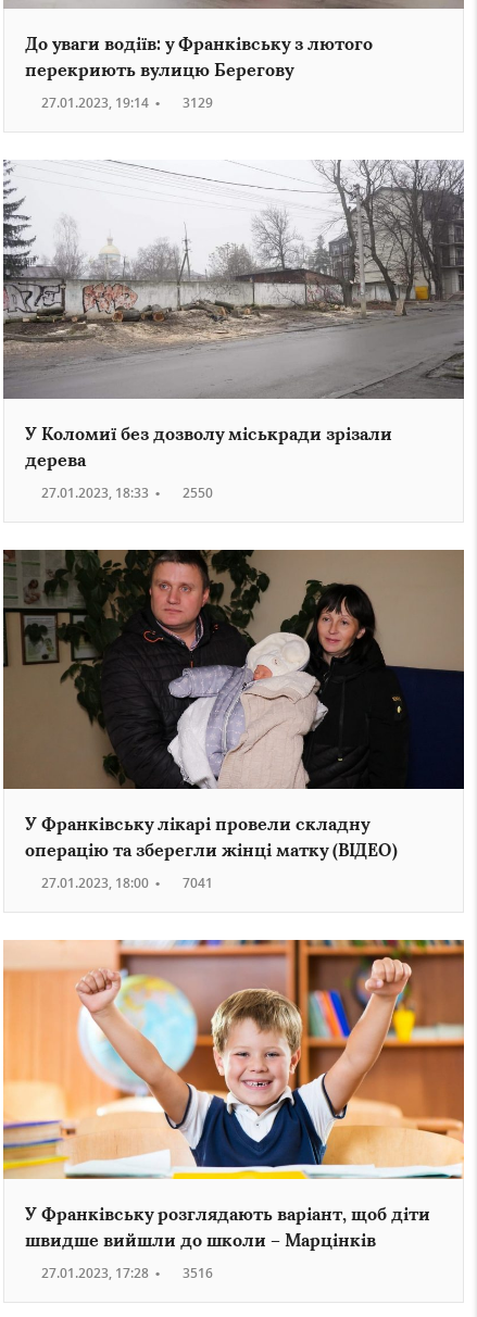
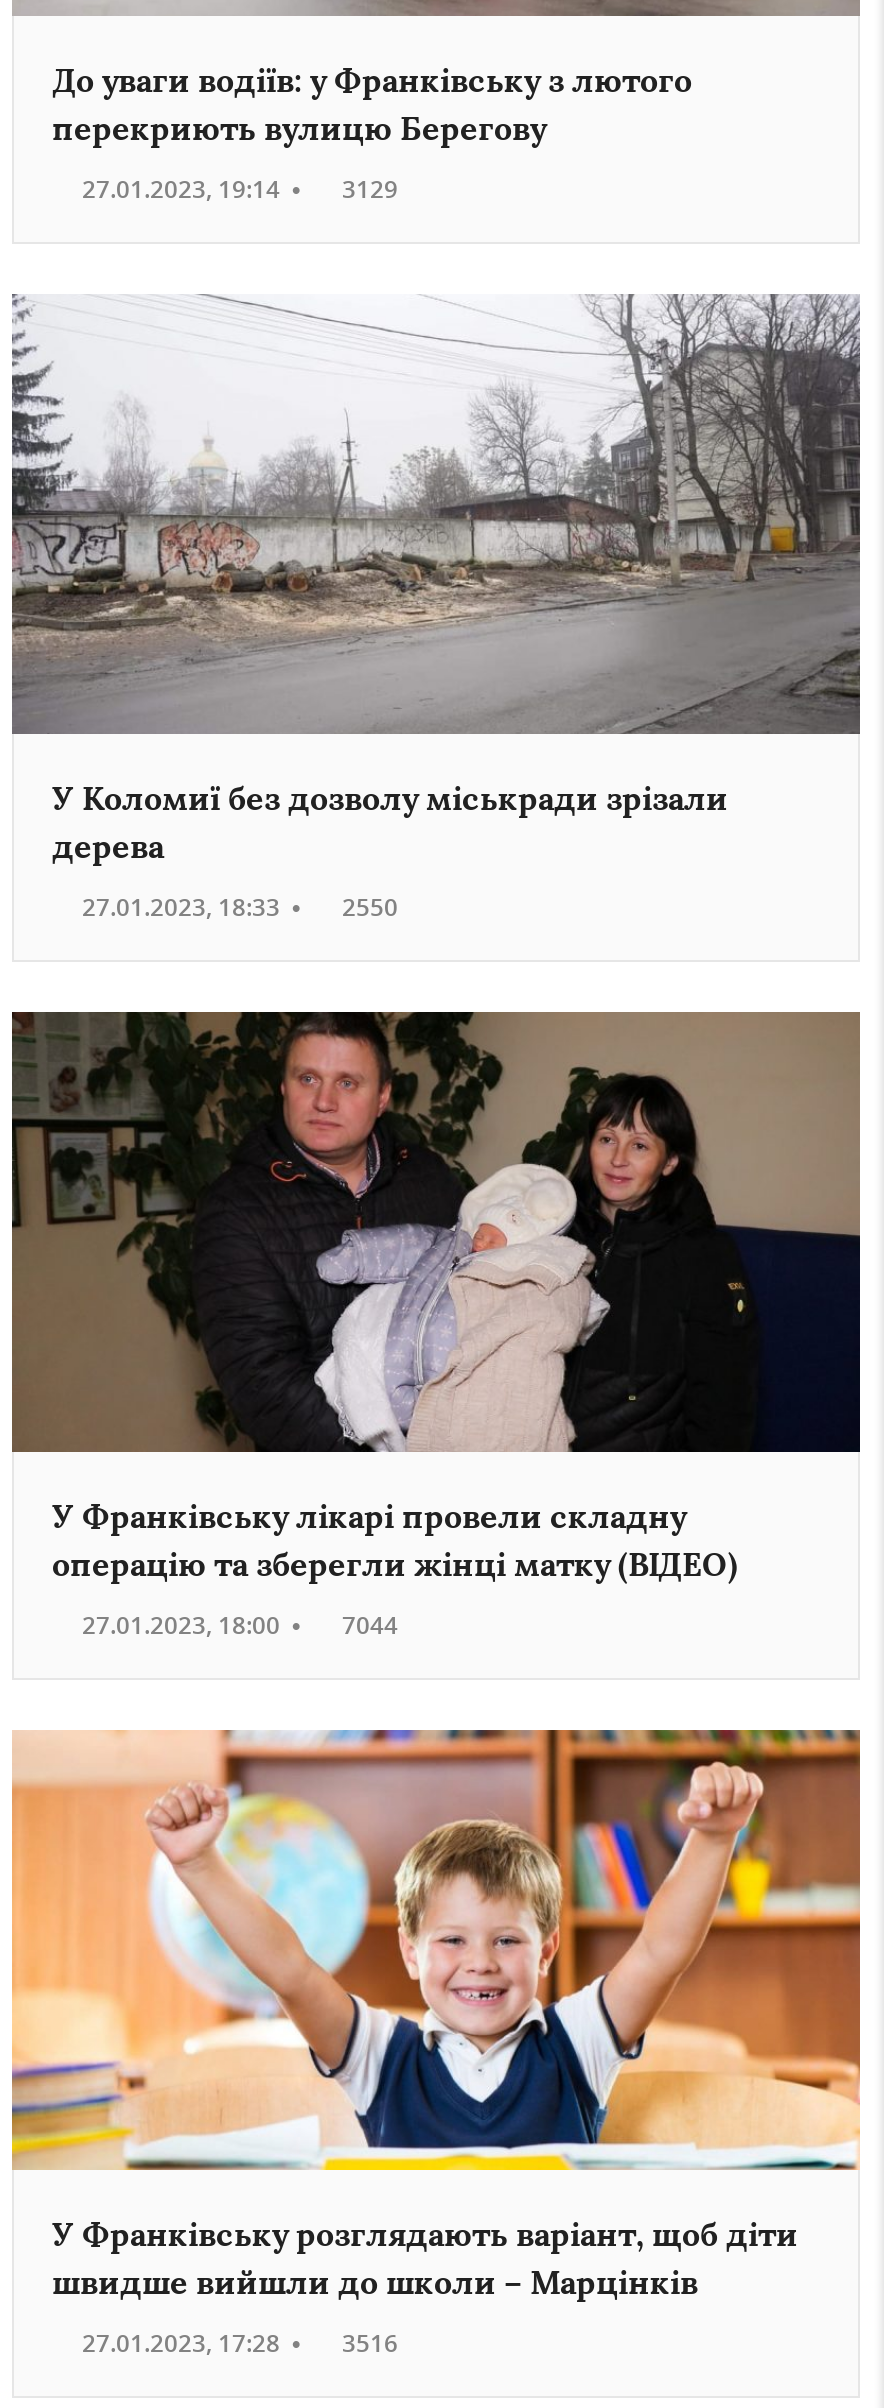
[41,874,213,893] 27.01.2023, 18:00 • 7041 -> [82,1609,398,1643] 27.01.2023, 18:00 • 7044

